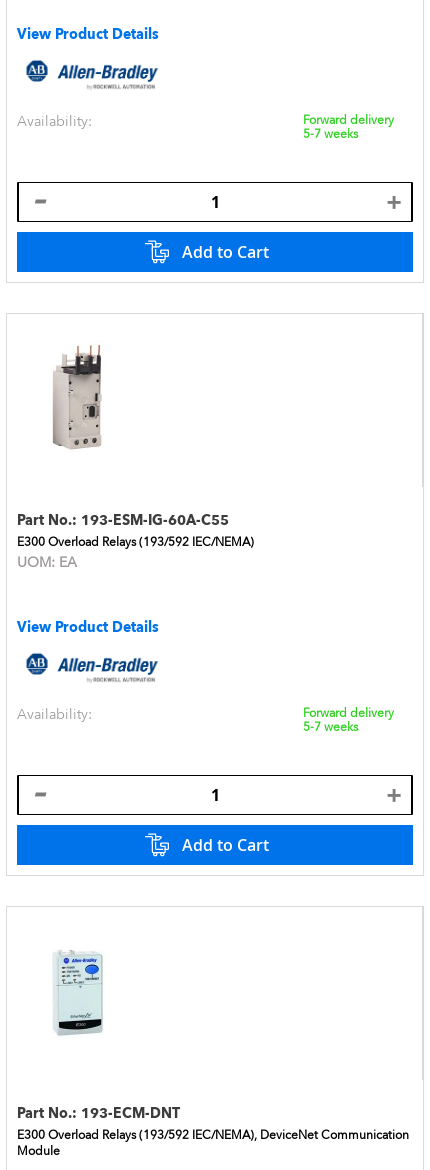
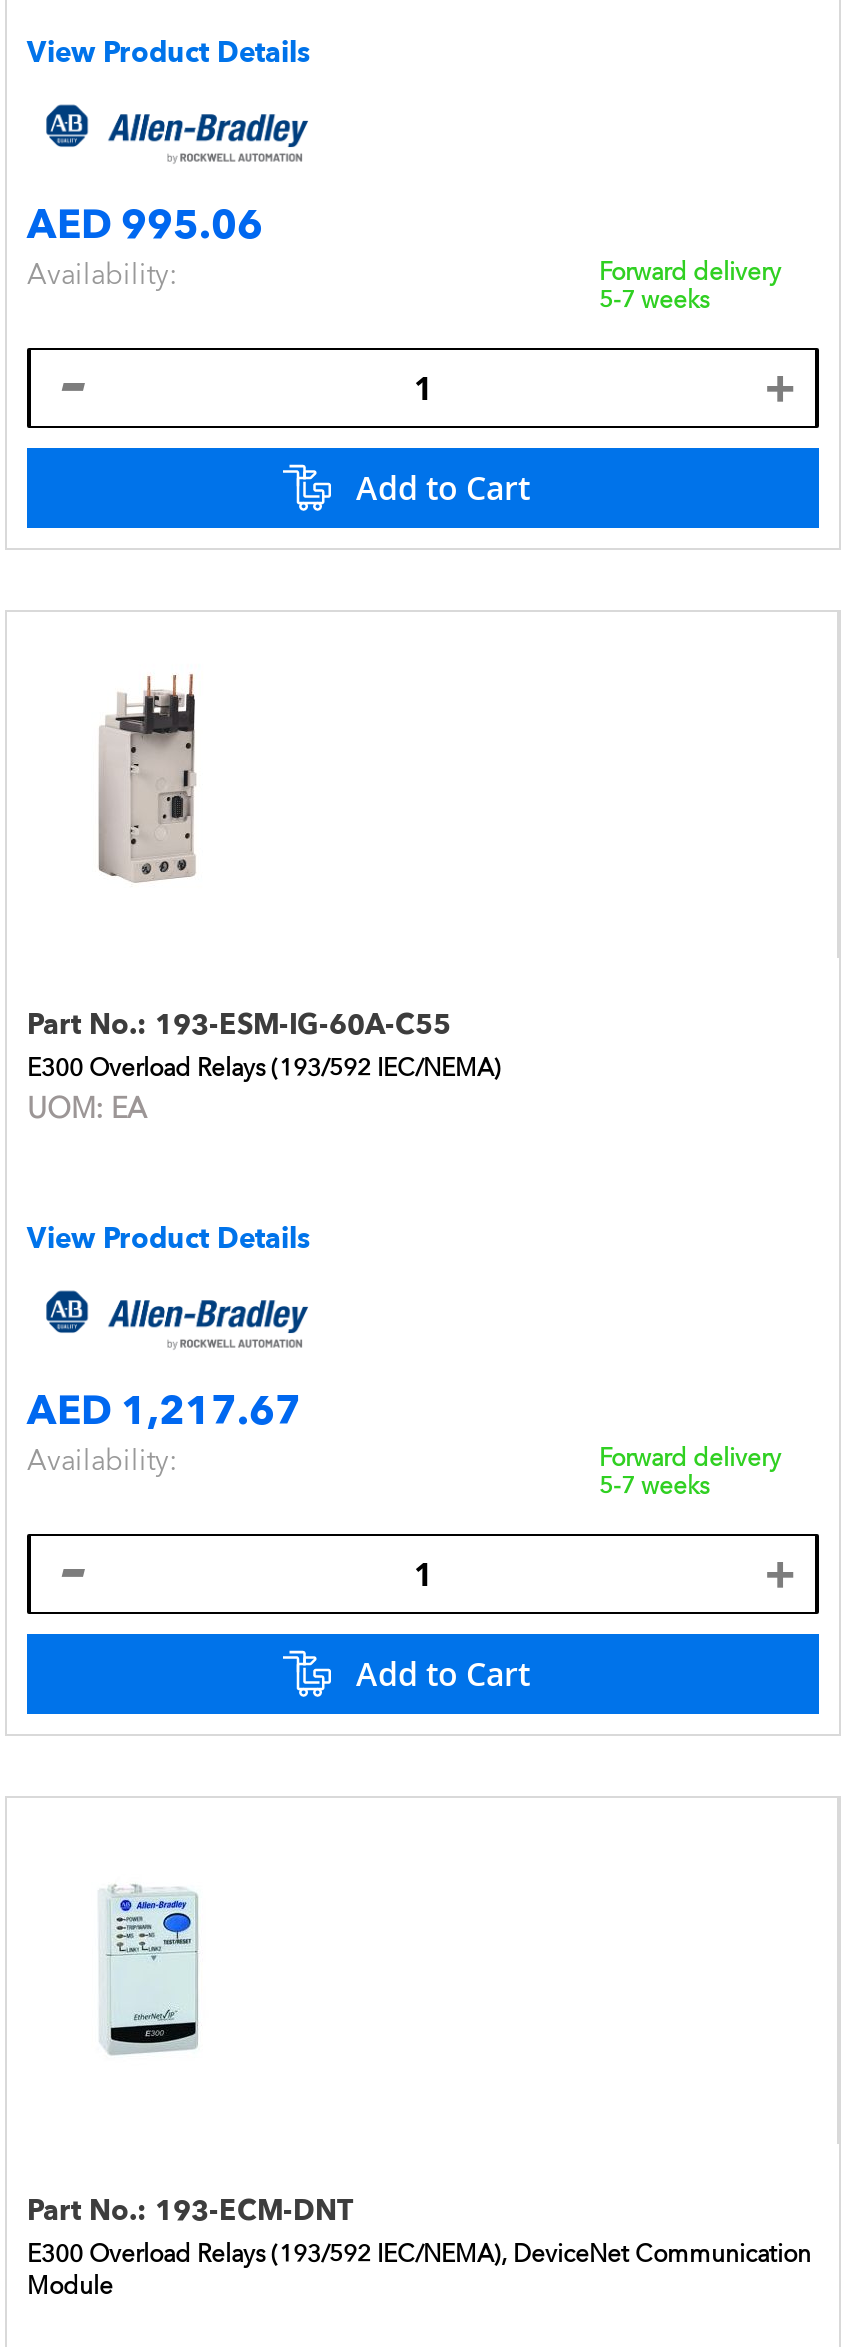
none -> [27,199,263,247] AED 995.06
moved [17,113,394,141] -> [27,257,781,313]: Availability: | Forward delivery | 5-7 weeks
none -> [27,1385,301,1433] AED 1,217.67
moved [17,706,394,734] -> [27,1443,781,1499]: Availability: | Forward delivery | 5-7 weeks

